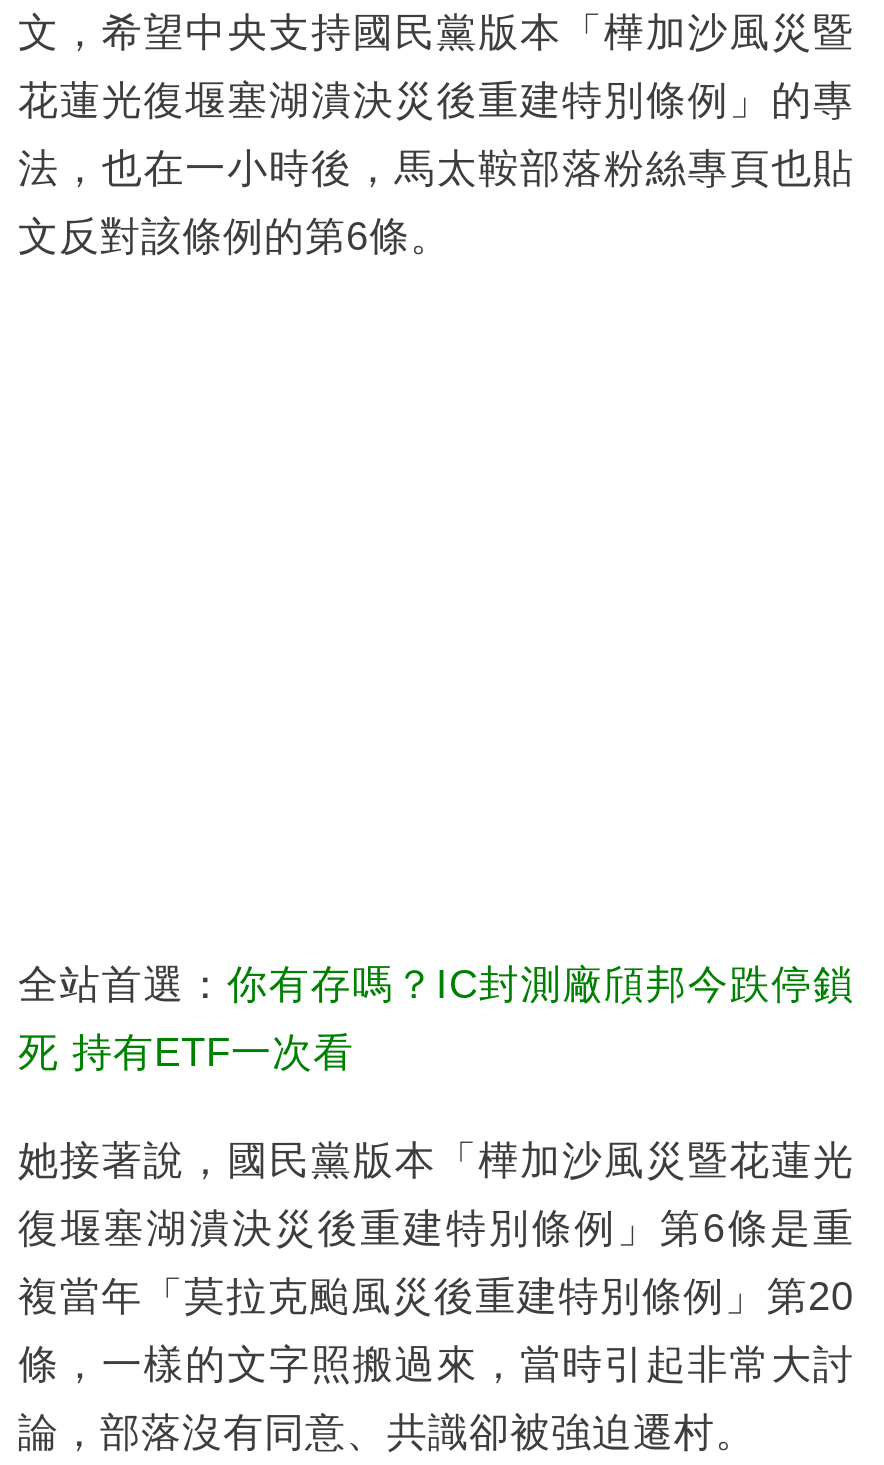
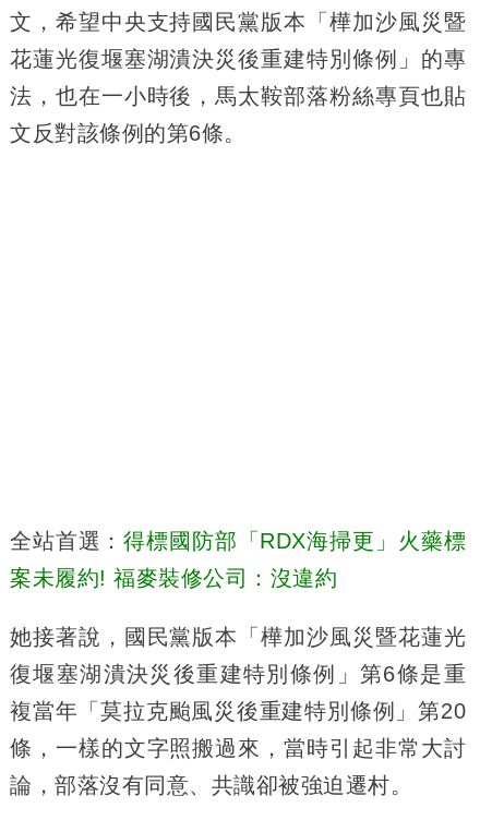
[18,961,854,1005] 全站首選：你有存嗎？IC封測廠頎邦今跌停鎖 -> [10,529,466,553] 全站首選：得標國防部「RDX海掃更」火藥標
[18,1029,354,1073] 死 持有ETF一次看 -> [10,566,337,590] 案未履約! 福麥裝修公司：沒違約

